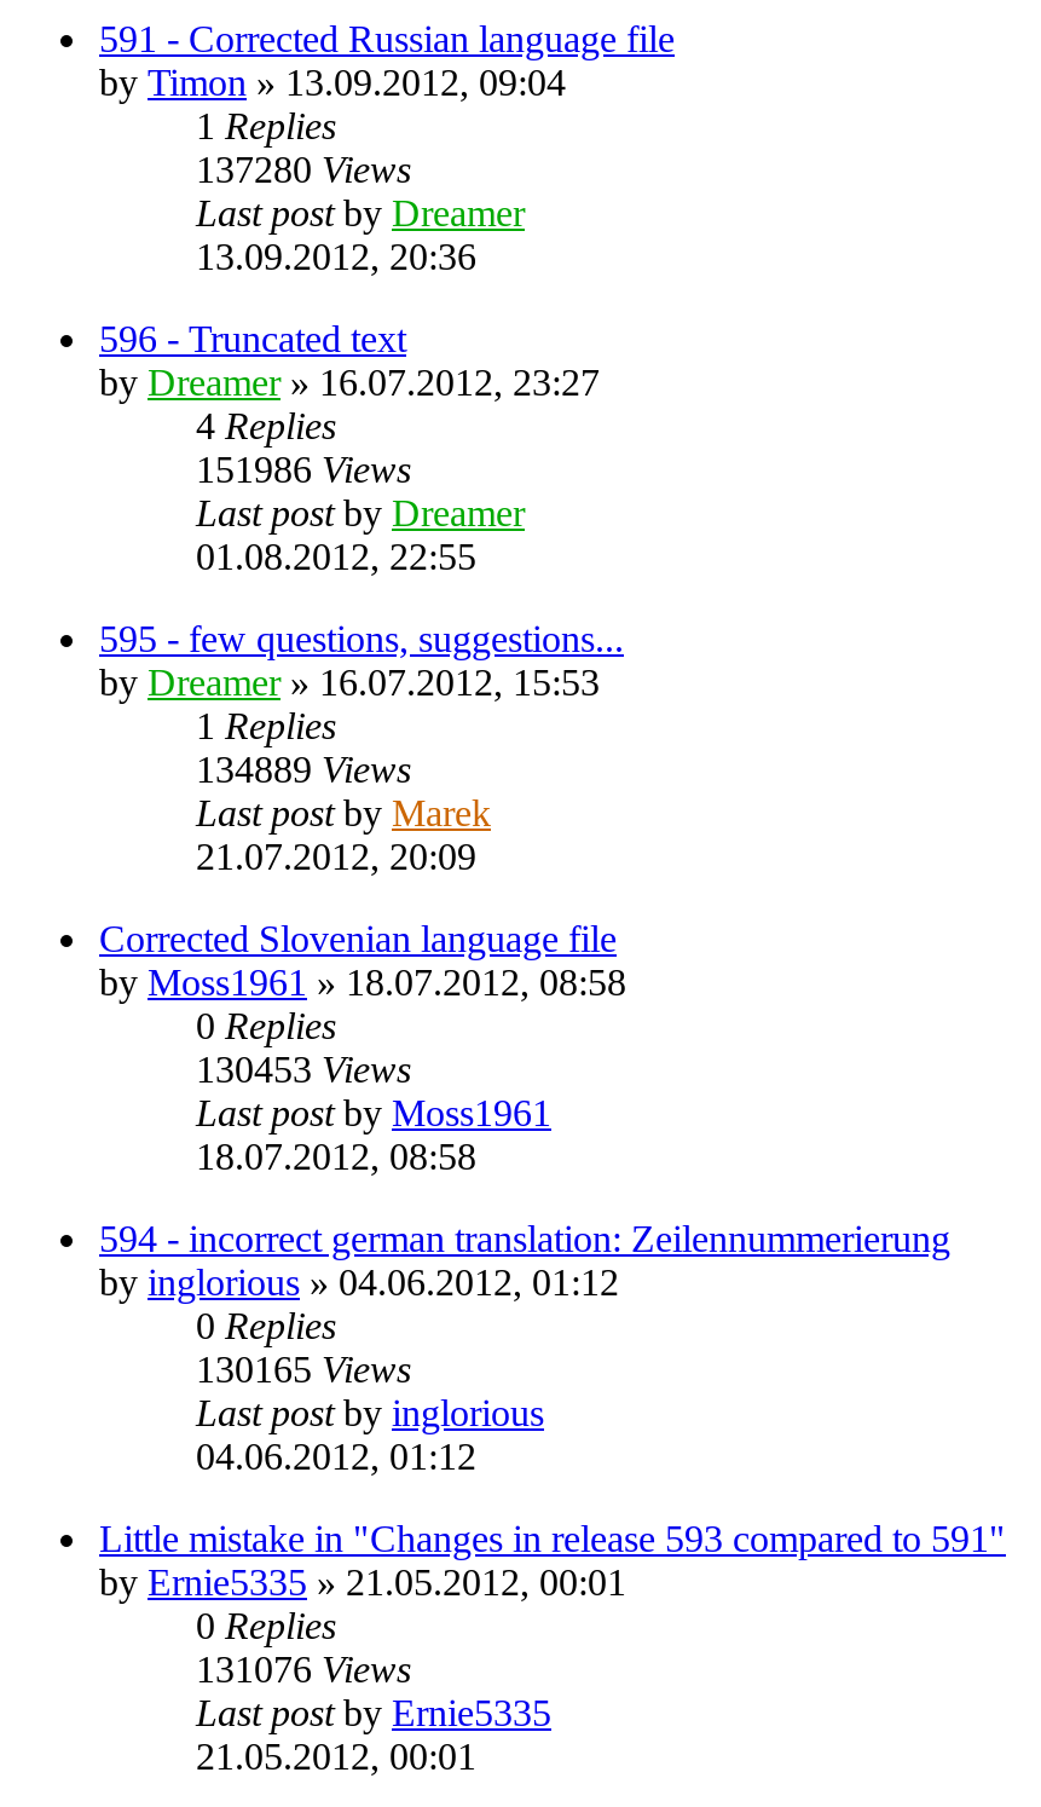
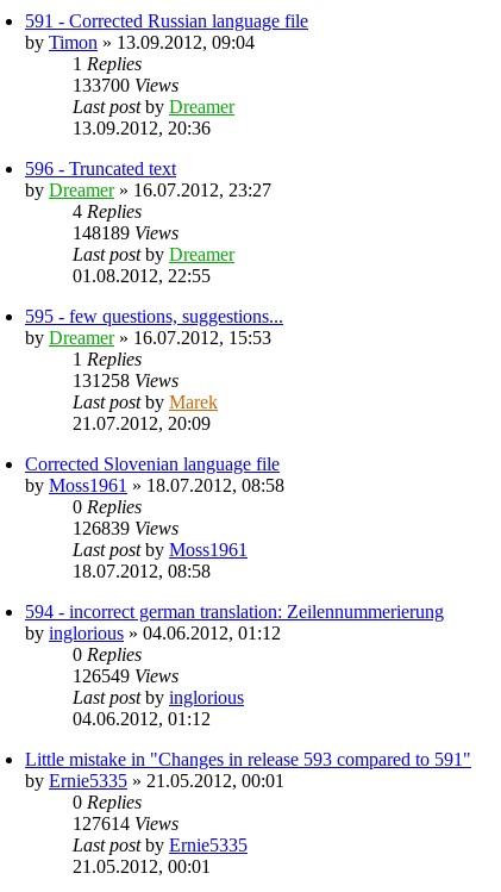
[196,149,411,190] 137280 Views -> [73,75,179,95] 133700 Views
[196,448,411,490] 151986 Views -> [73,223,179,243] 148189 Views
[196,748,411,790] 134889 Views -> [73,370,179,391] 131258 Views
[196,1048,411,1090] 130453 Views -> [73,518,179,538] 126839 Views
[196,1348,411,1389] 130165 Views -> [73,666,179,686] 126549 Views
[196,1648,411,1689] 131076 Views -> [73,813,179,834] 127614 Views

